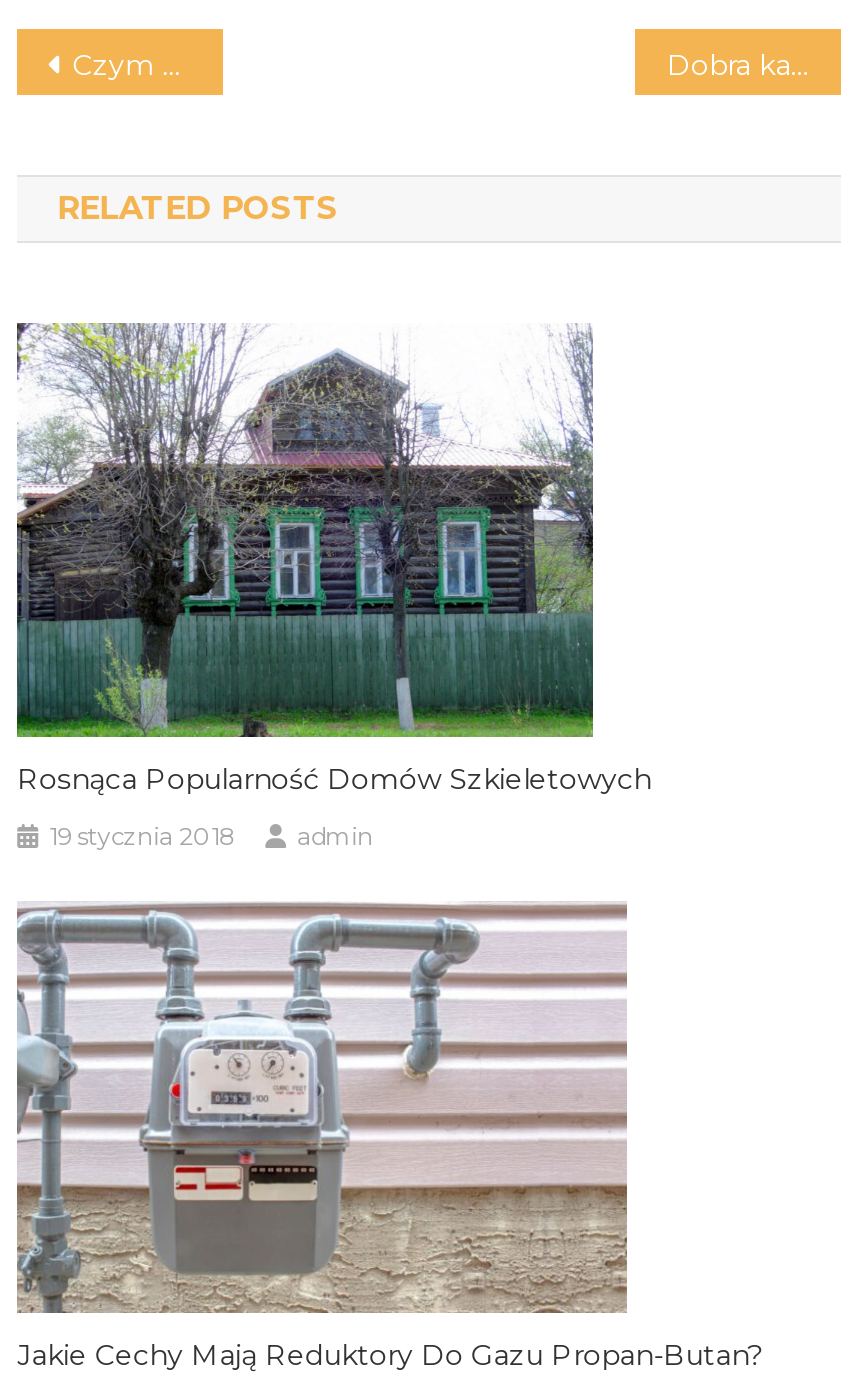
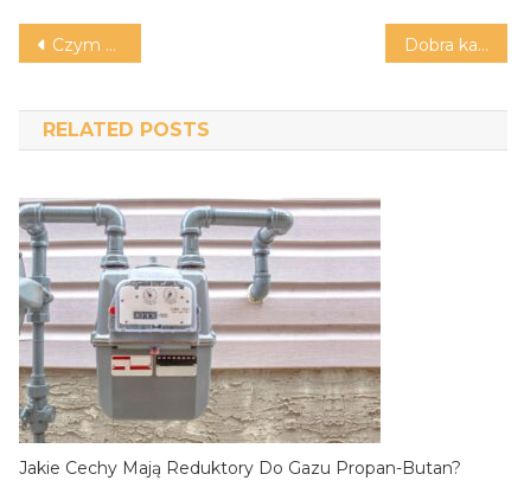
[15,323,651,851] [image] | Rosnąca Popularność Domów Szkieletowych | 19 stycznia 2018 | admin -> none

